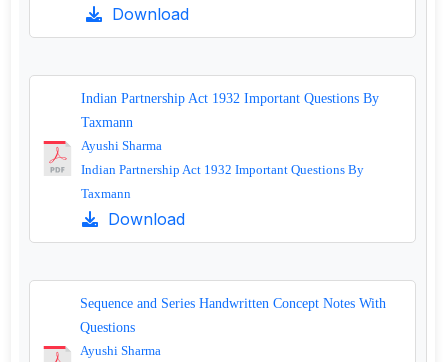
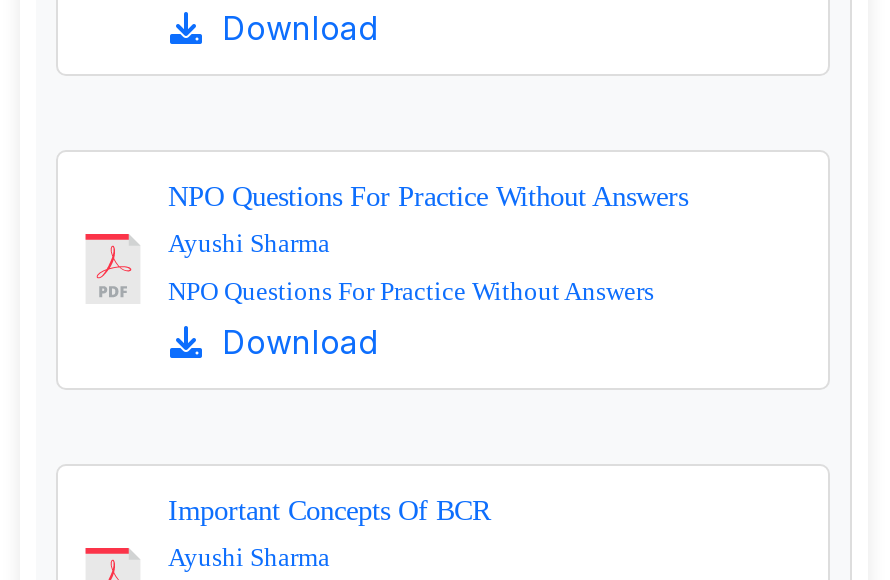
[81,90,379,130] Indian Partnership Act 1932 Important Questions By | Taxmann -> [168,179,688,211] NPO Questions For Practice Without Answers
[81,162,364,201] Indian Partnership Act 1932 Important Questions By | Taxmann -> [168,275,654,305] NPO Questions For Practice Without Answers
[80,295,386,335] Sequence and Series Handwritten Concept Notes With | Questions -> [168,493,490,525] Important Concepts Of BCR

